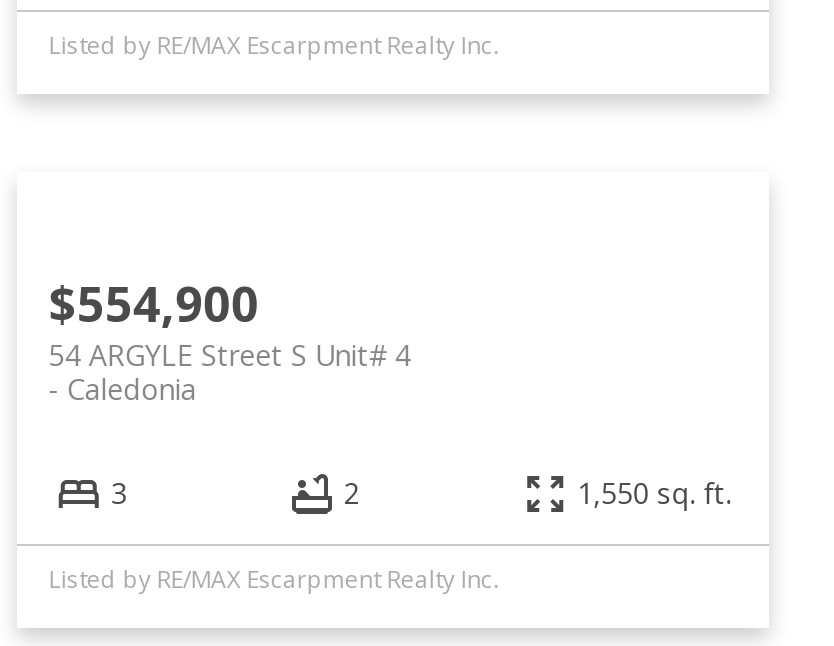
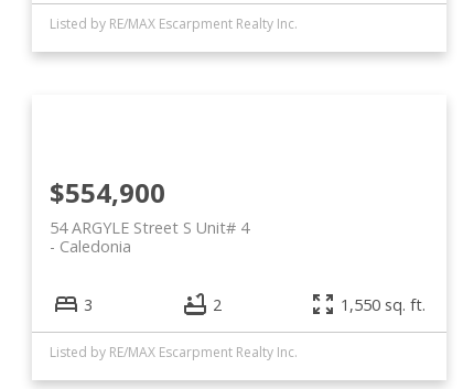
none -> [49,174,165,211] $554,900
[49,270,259,336] $554,900 -> none

